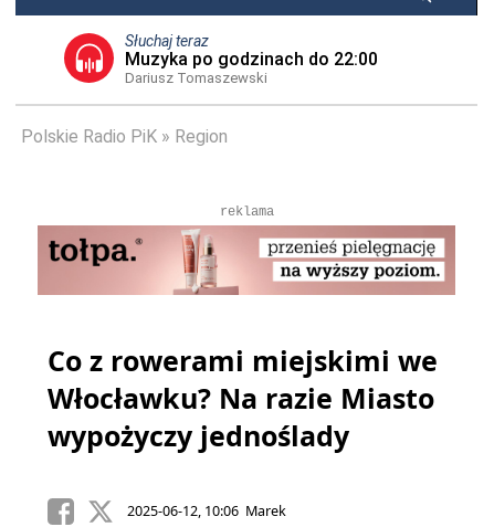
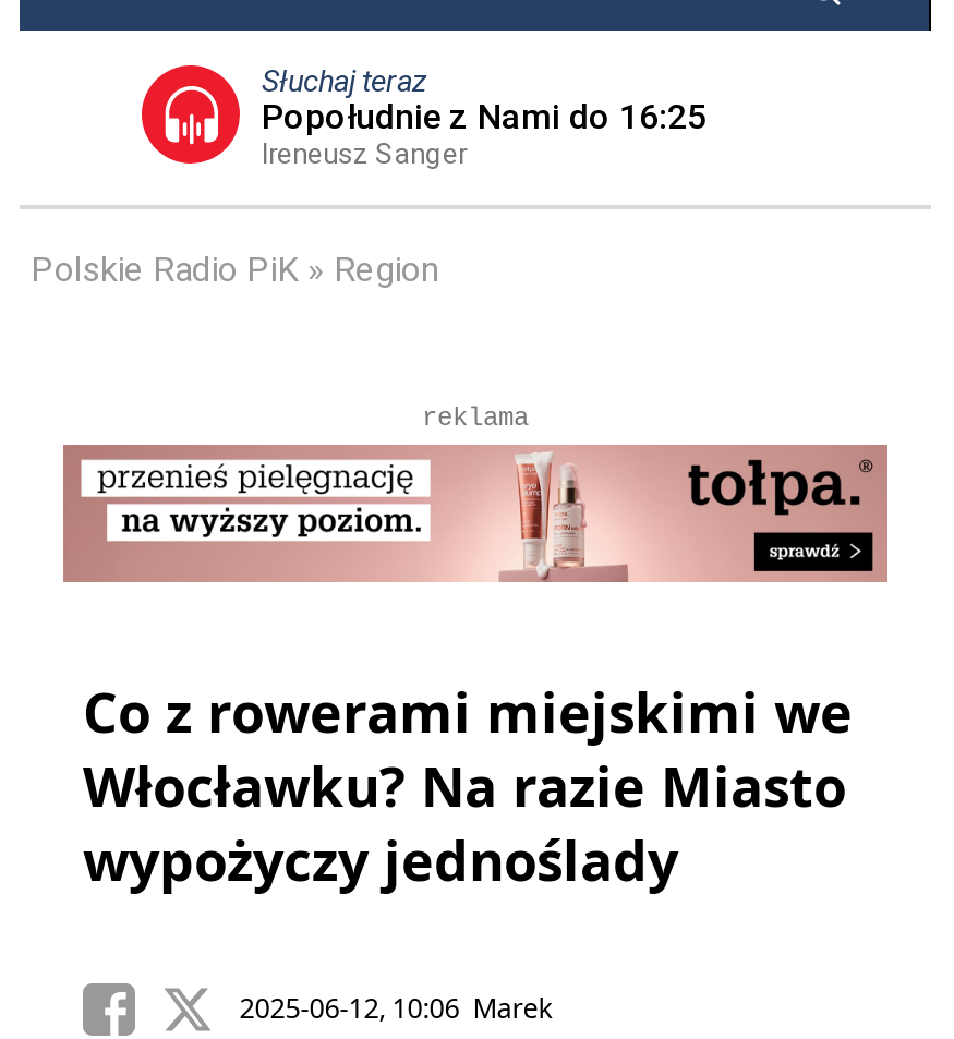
[63,32,377,86] [image] | Muzyka po godzinach do 22:00 | Dariusz Tomaszewski -> [116,63,707,170] [image] | Popołudnie z Nami do 16:25 | Ireneusz Sanger
[48,229,239,295] [image] -> [81,451,458,582] [image]
[254,229,448,294] [image] -> [491,451,874,582] [image]

